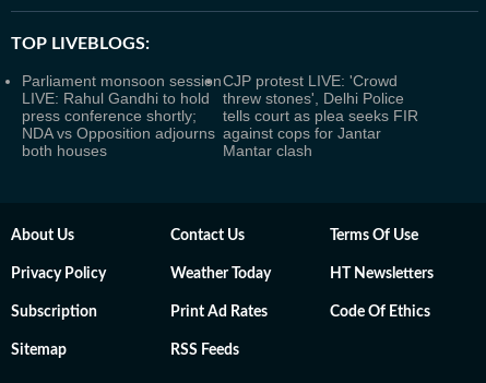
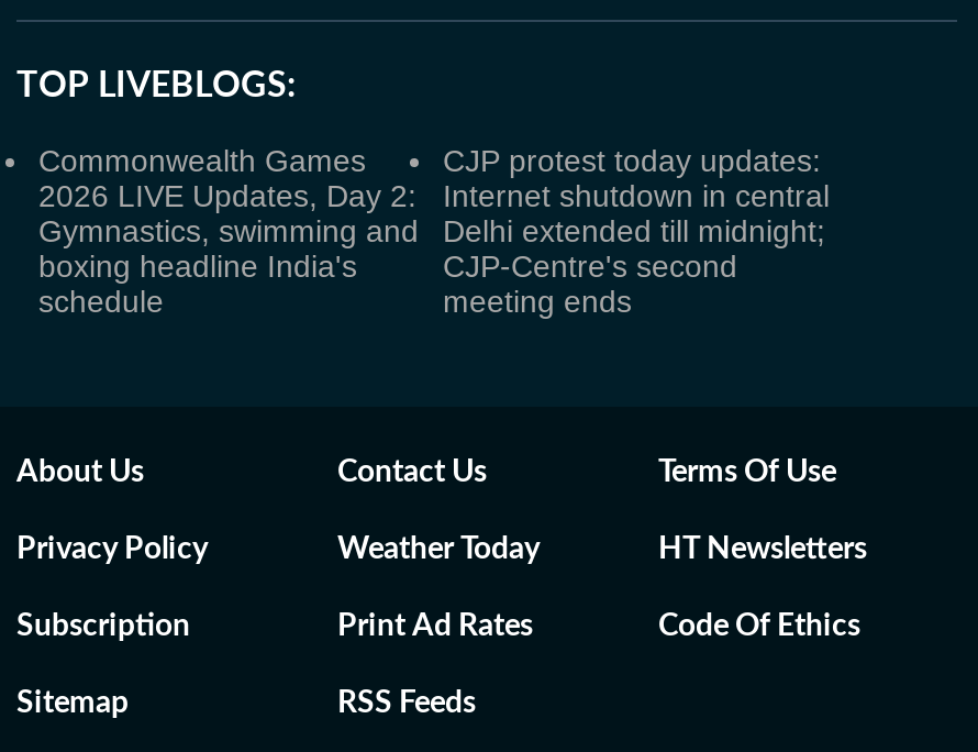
[22,72,222,159] Parliament monsoon session | LIVE: Rahul Gandhi to hold | press conference shortly; | NDA vs Opposition adjourns | both houses -> [38,142,419,318] Commonwealth Games | 2026 LIVE Updates, Day 2: | Gymnastics, swimming and | boxing headline India's | schedule
[223,72,418,159] CJP protest LIVE: 'Crowd | threw stones', Delhi Police | tells court as plea seeks FIR | against cops for Jantar | Mantar clash -> [443,142,830,318] CJP protest today updates: | Internet shutdown in central | Delhi extended till midnight; | CJP-Centre's second | meeting ends

